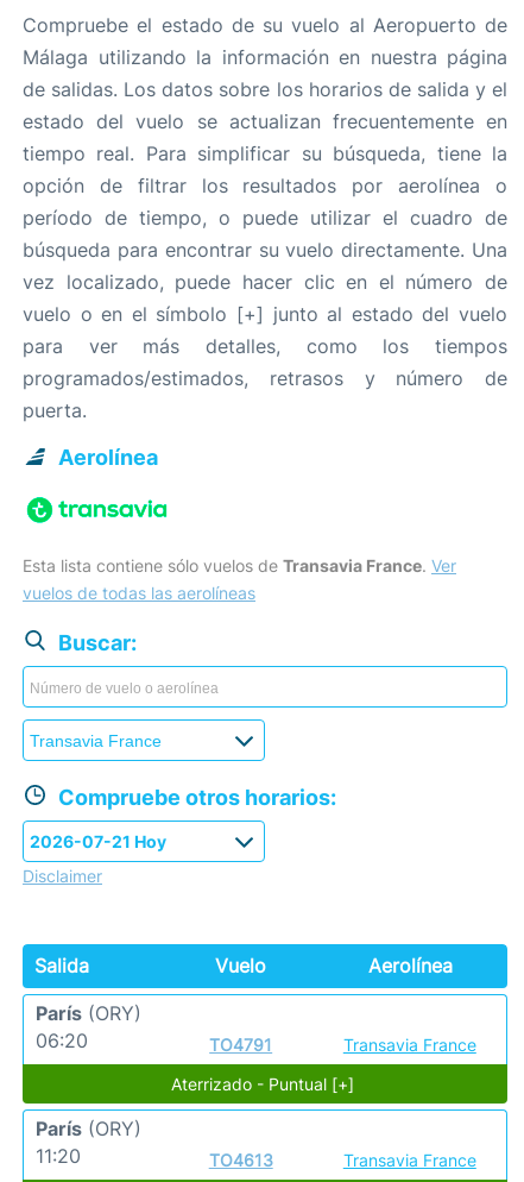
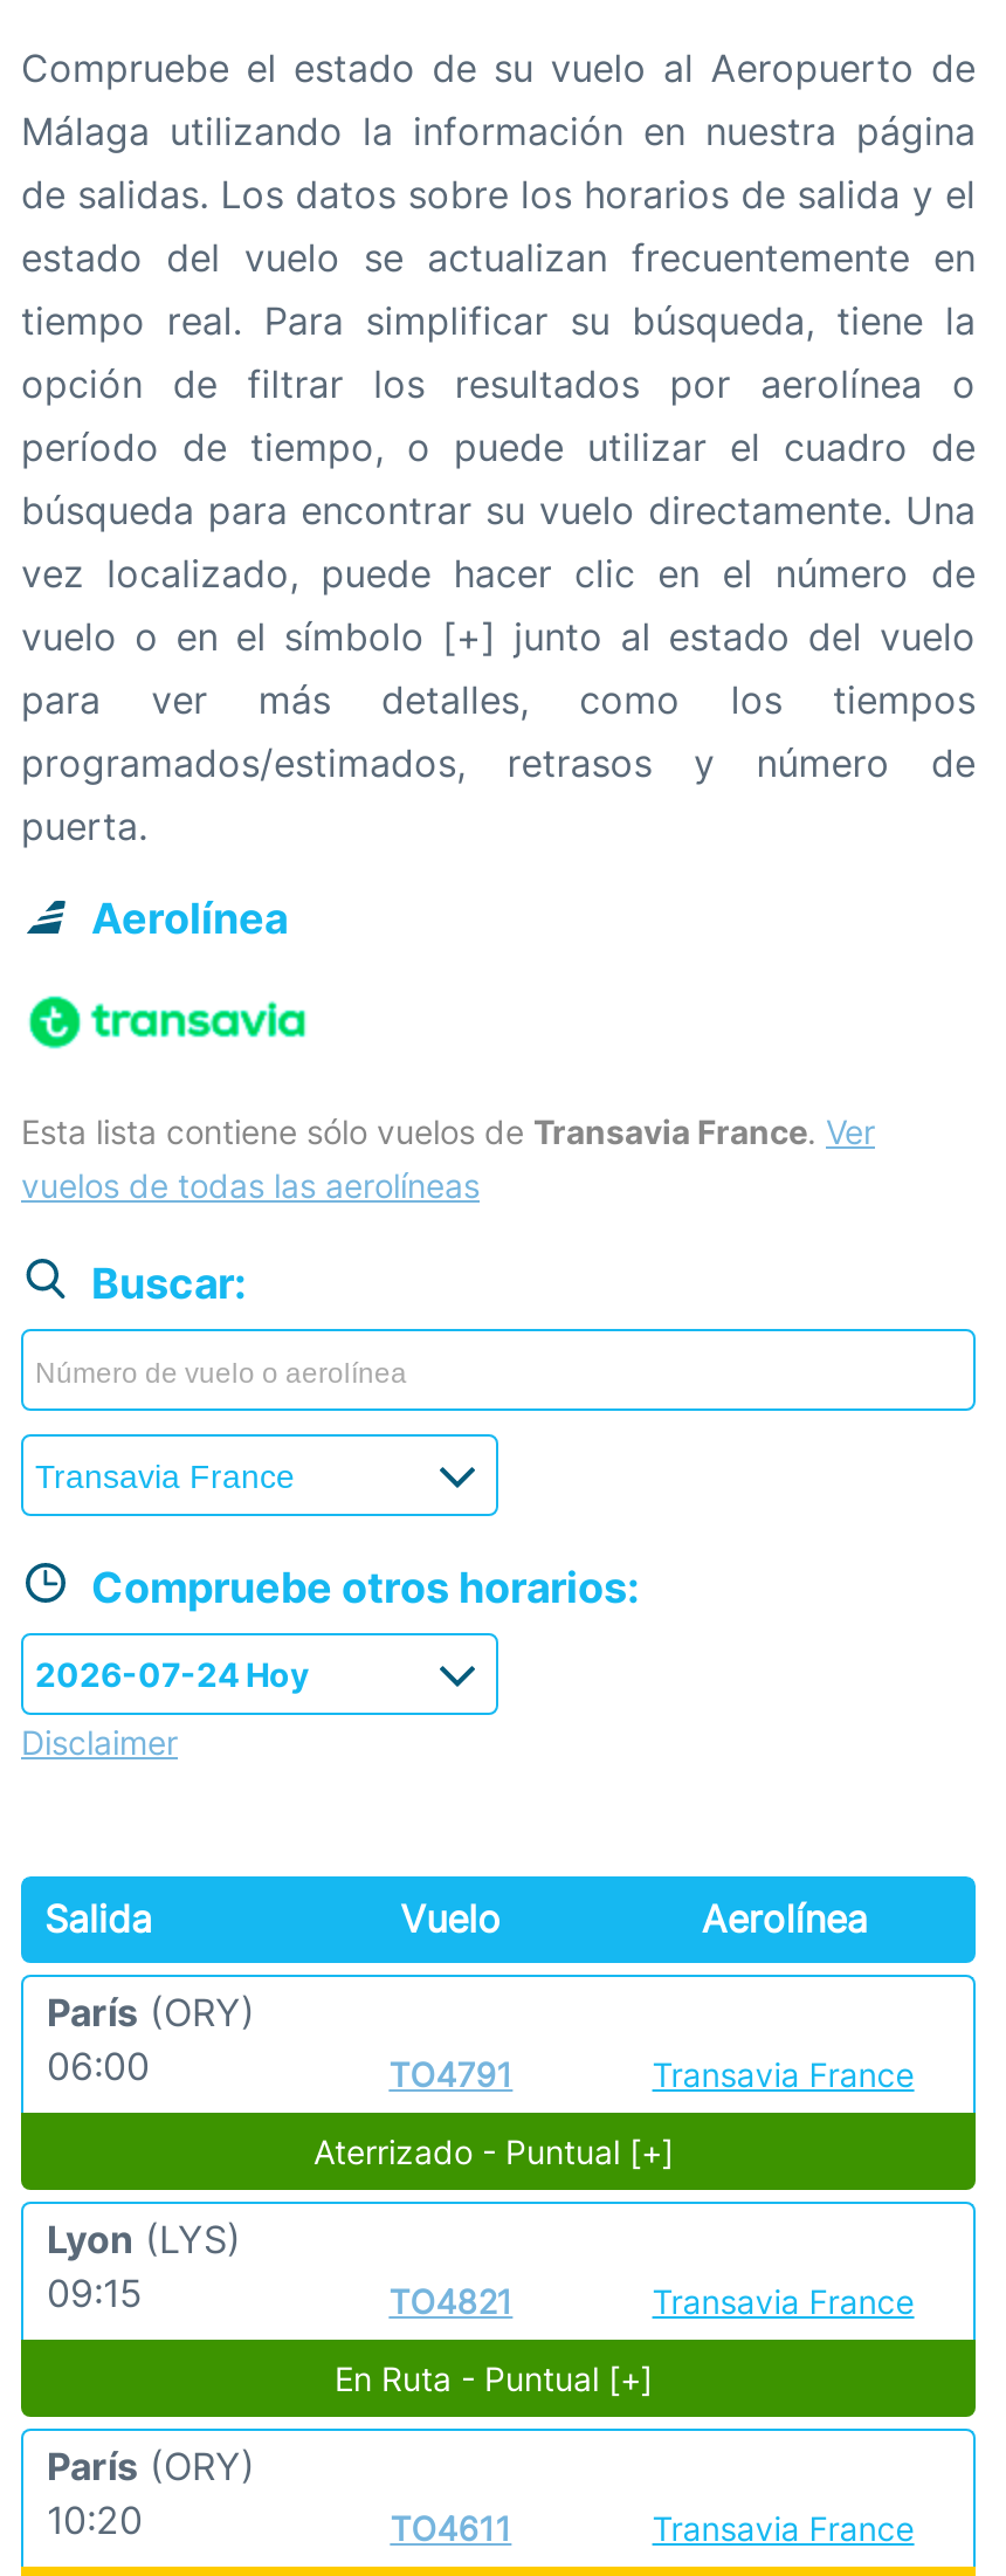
[36,1029,88,1052] 06:20 -> [47,2043,150,2089] 06:00
none -> [47,2216,914,2398] Lyon (LYS) | 09:15 | TO4821 | Transavia France | En Ruta - Puntual [+]
[36,1144,273,1170] 11:20 | TO4613 -> [47,2496,512,2548] 10:20 | TO4611

